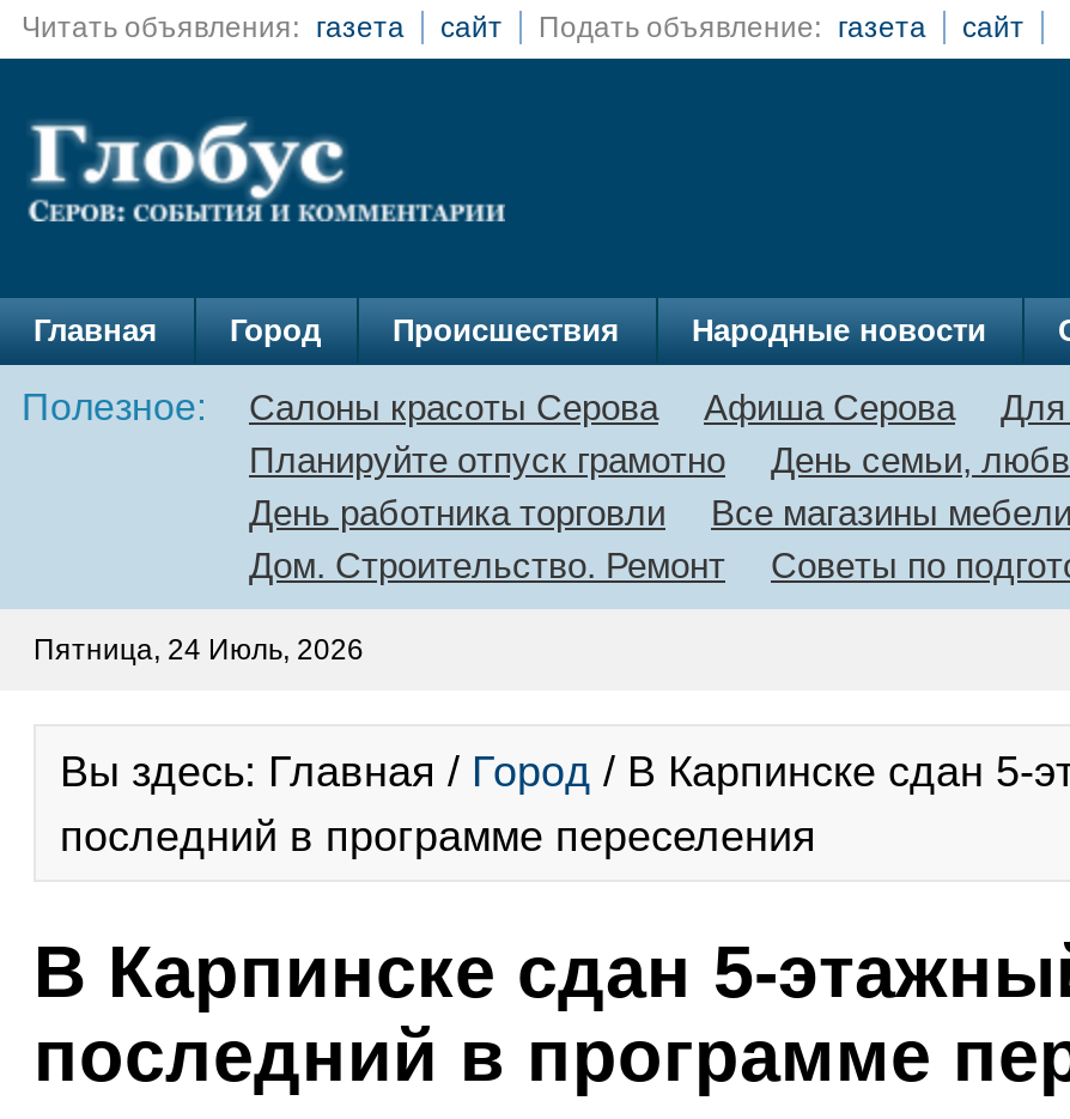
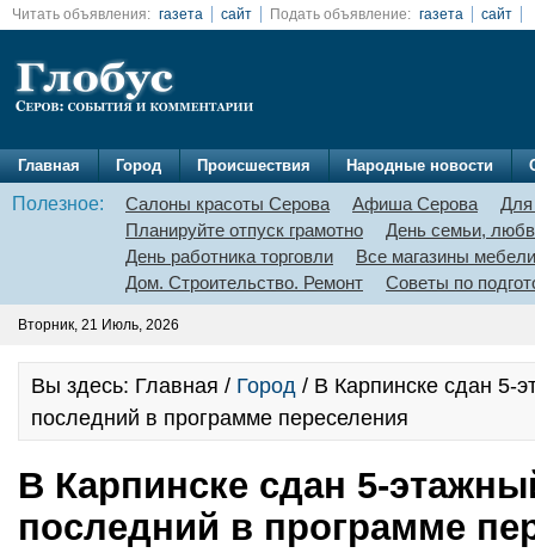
[34,633,364,667] Пятница, 24 Июль, 2026 -> [18,317,179,333] Вторник, 21 Июль, 2026

